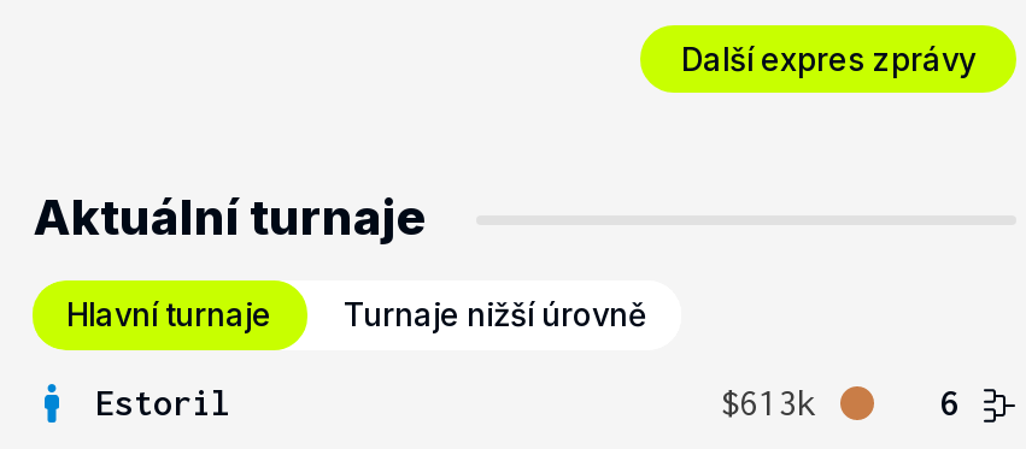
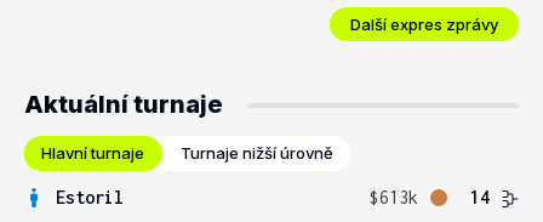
[939,382,958,423] 6 -> [470,187,490,207] 14

